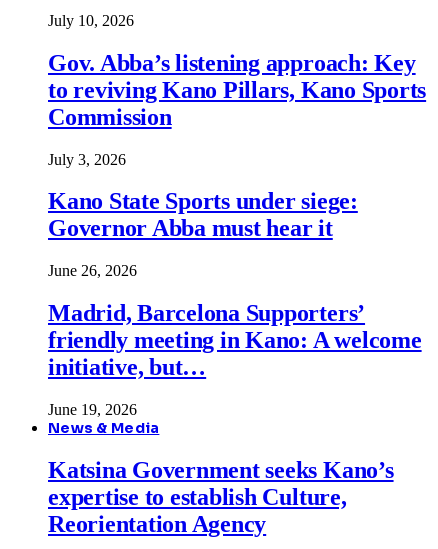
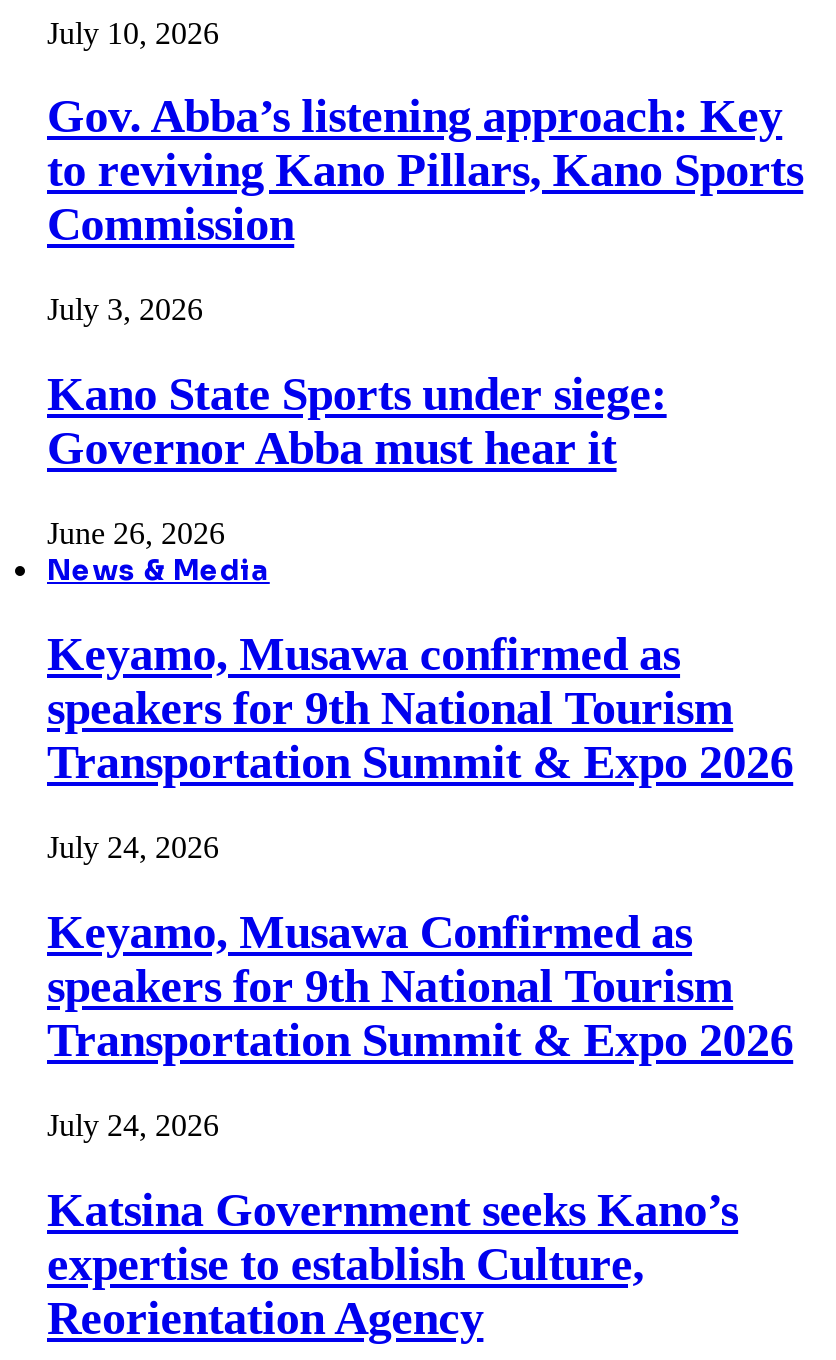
[48,300,422,418] Madrid, Barcelona Supporters’ | friendly meeting in Kano: A welcome | initiative, but… | June 19, 2026 -> none
moved [48,419,159,437] -> [47,553,270,589]: News & Media
none -> [47,628,793,1142] Keyamo, Musawa confirmed as | speakers for 9th National Tourism | Transportation Summit & Expo 2026 | July 24, 2026 | Keyamo, Musawa Confirmed as | speakers for 9th National Tourism | Transportation Summit & Expo 2026 | July 24, 2026

